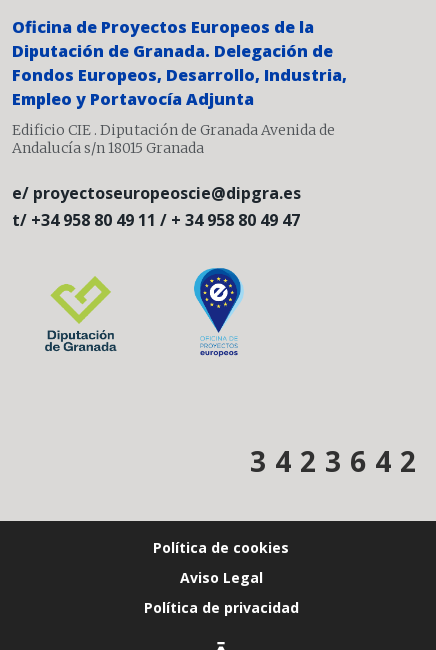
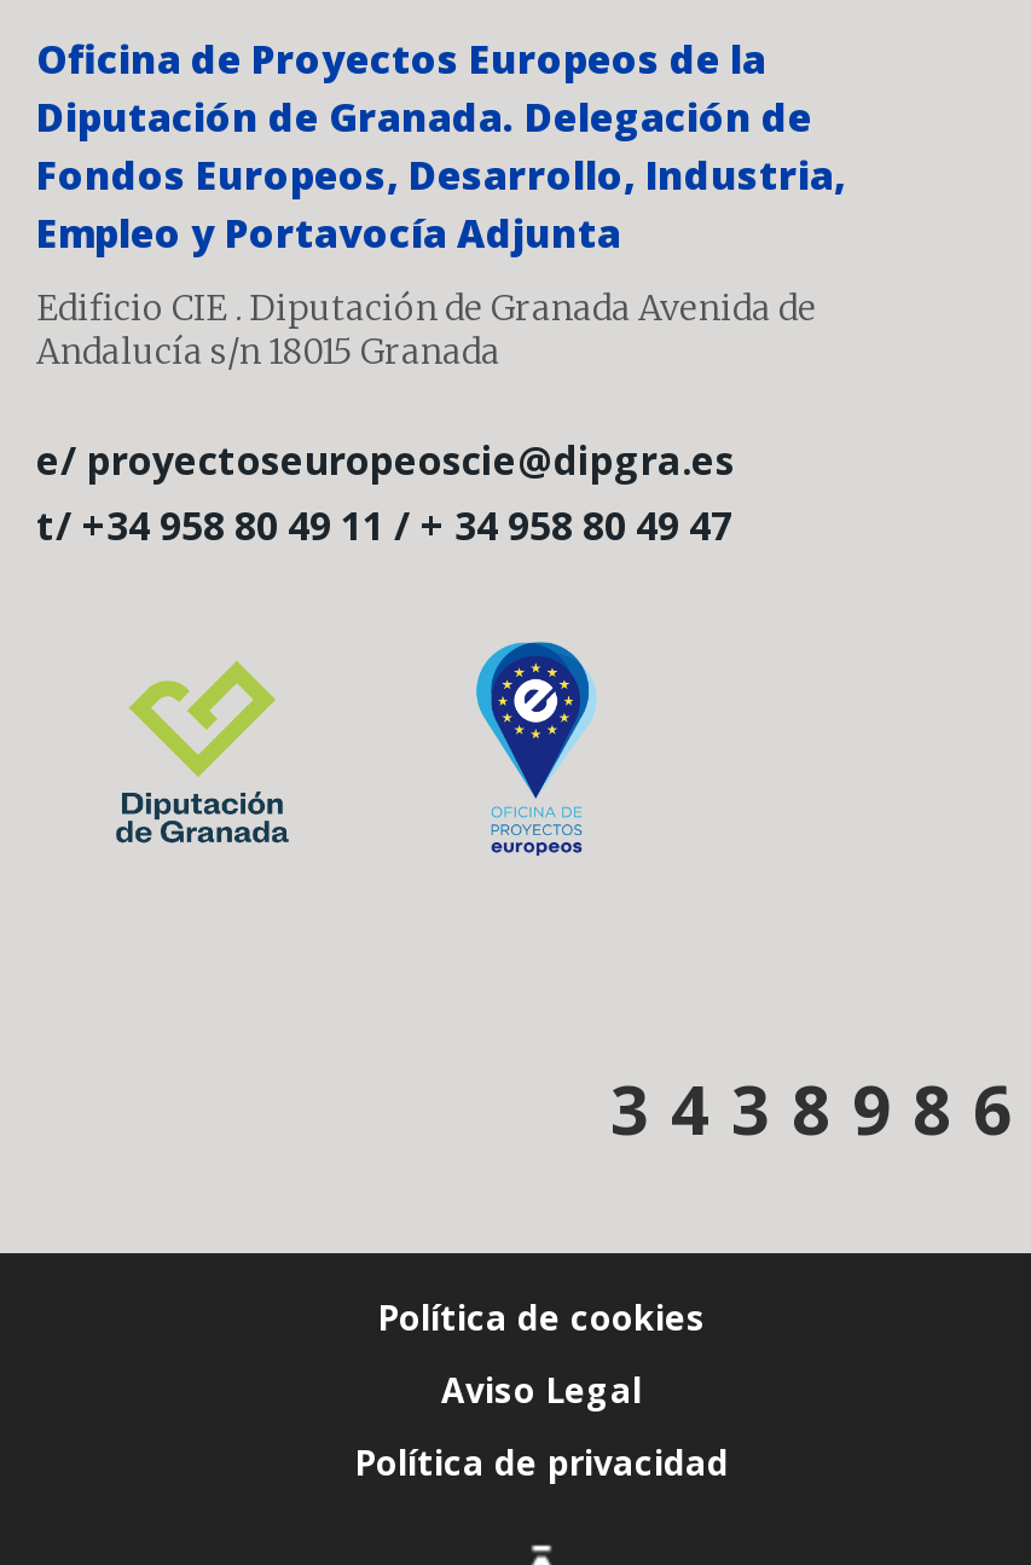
[249,442,415,480] 3 4 2 3 6 4 2 -> [610,1062,1012,1154] 3 4 3 8 9 8 6

